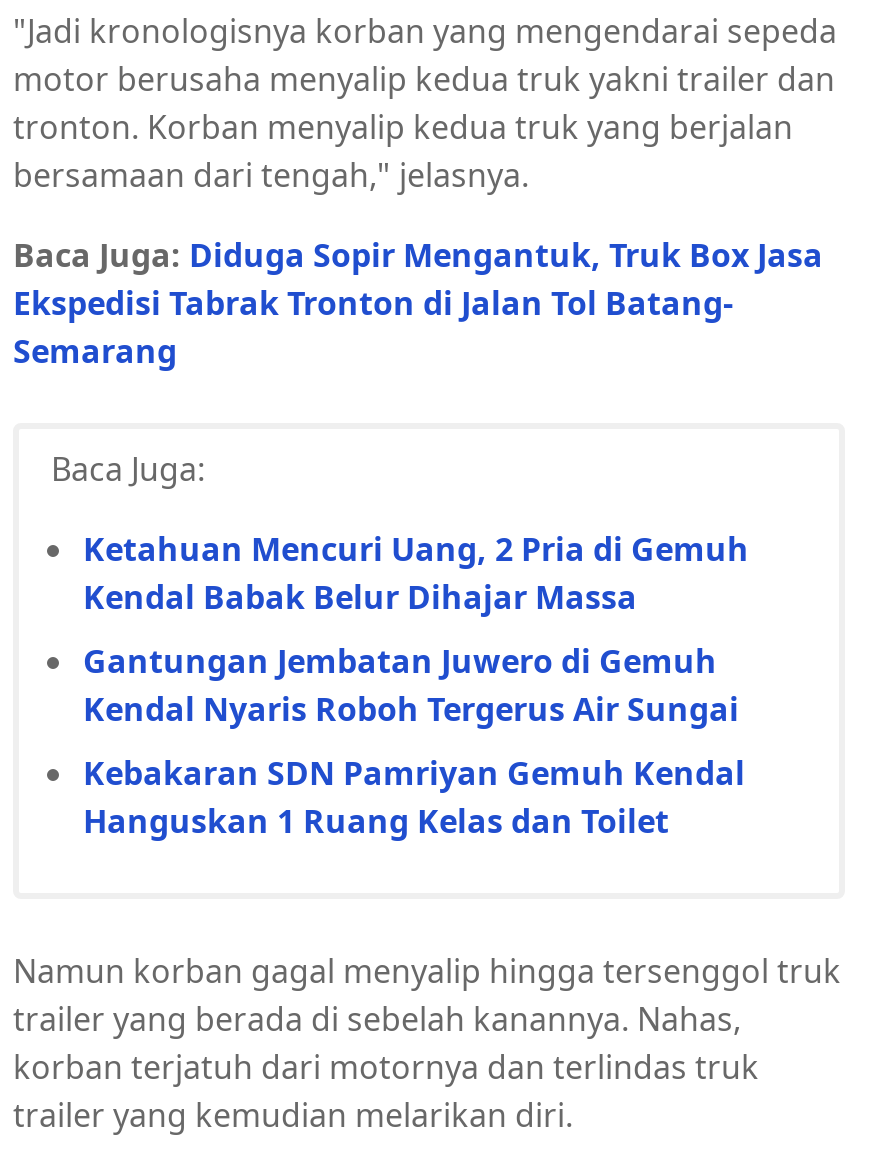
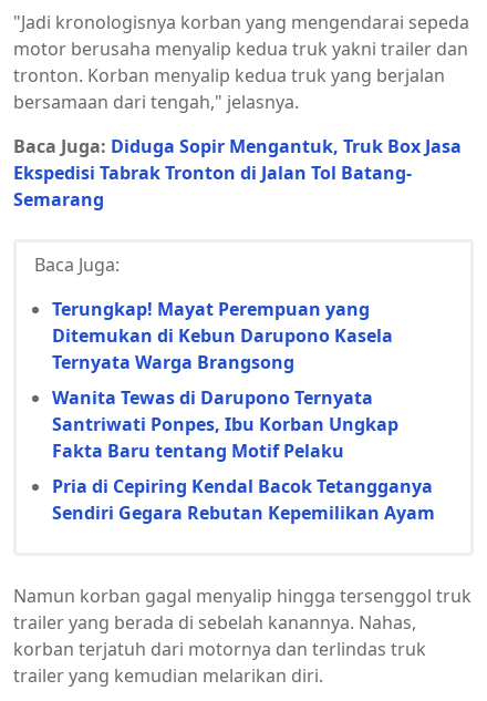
[83,527,749,619] Ketahuan Mencuri Uang, 2 Pria di Gemuh | Kendal Babak Belur Dihajar Massa -> [52,297,393,374] Terungkap! Mayat Perempuan yang | Ditemukan di Kebun Darupono Kasela | Ternyata Warga Brangsong
[83,639,739,731] Gantungan Jembatan Juwero di Gemuh | Kendal Nyaris Roboh Tergerus Air Sungai -> [52,385,398,463] Wanita Tewas di Darupono Ternyata | Santriwati Ponpes, Ibu Korban Ungkap | Fakta Baru tentang Motif Pelaku
[83,751,745,843] Kebakaran SDN Pamriyan Gemuh Kendal | Hanguskan 1 Ruang Kelas dan Toilet -> [52,474,435,525] Pria di Cepiring Kendal Bacok Tetangganya | Sendiri Gegara Rebutan Kepemilikan Ayam

